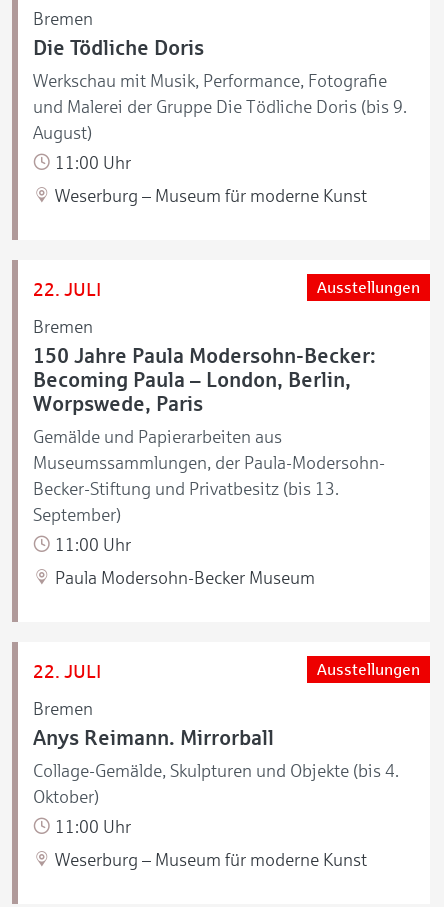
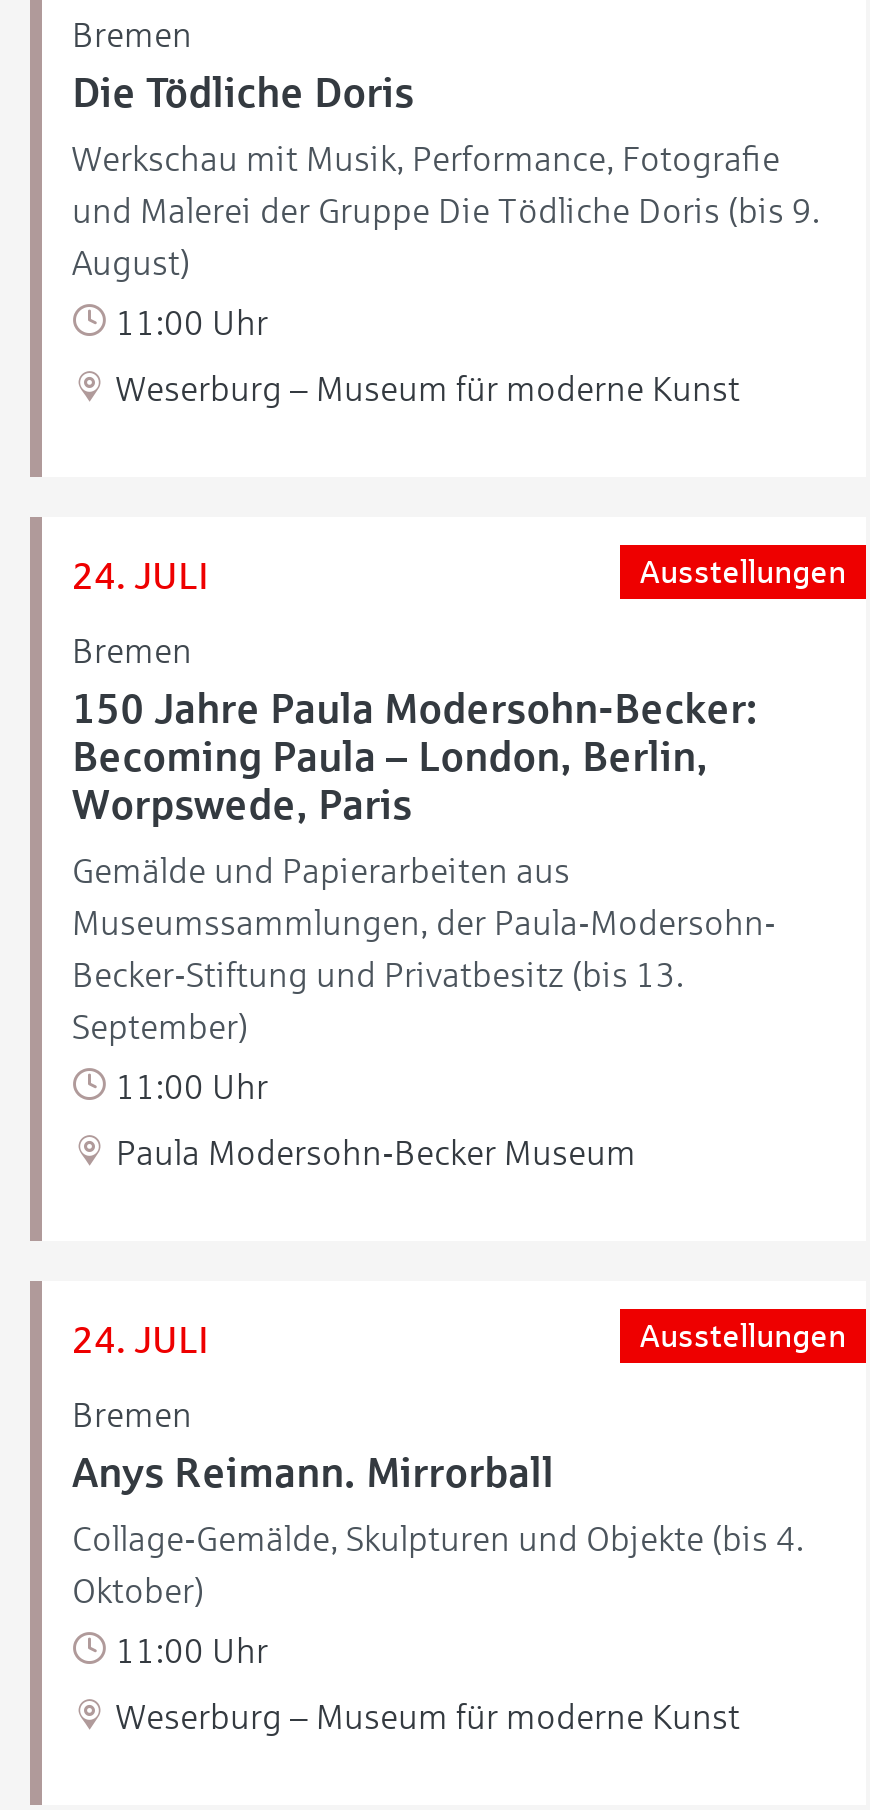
[33,279,101,300] 22. JULI -> [72,555,208,597] 24. JULI
[33,661,101,682] 22. JULI -> [72,1319,208,1361] 24. JULI

